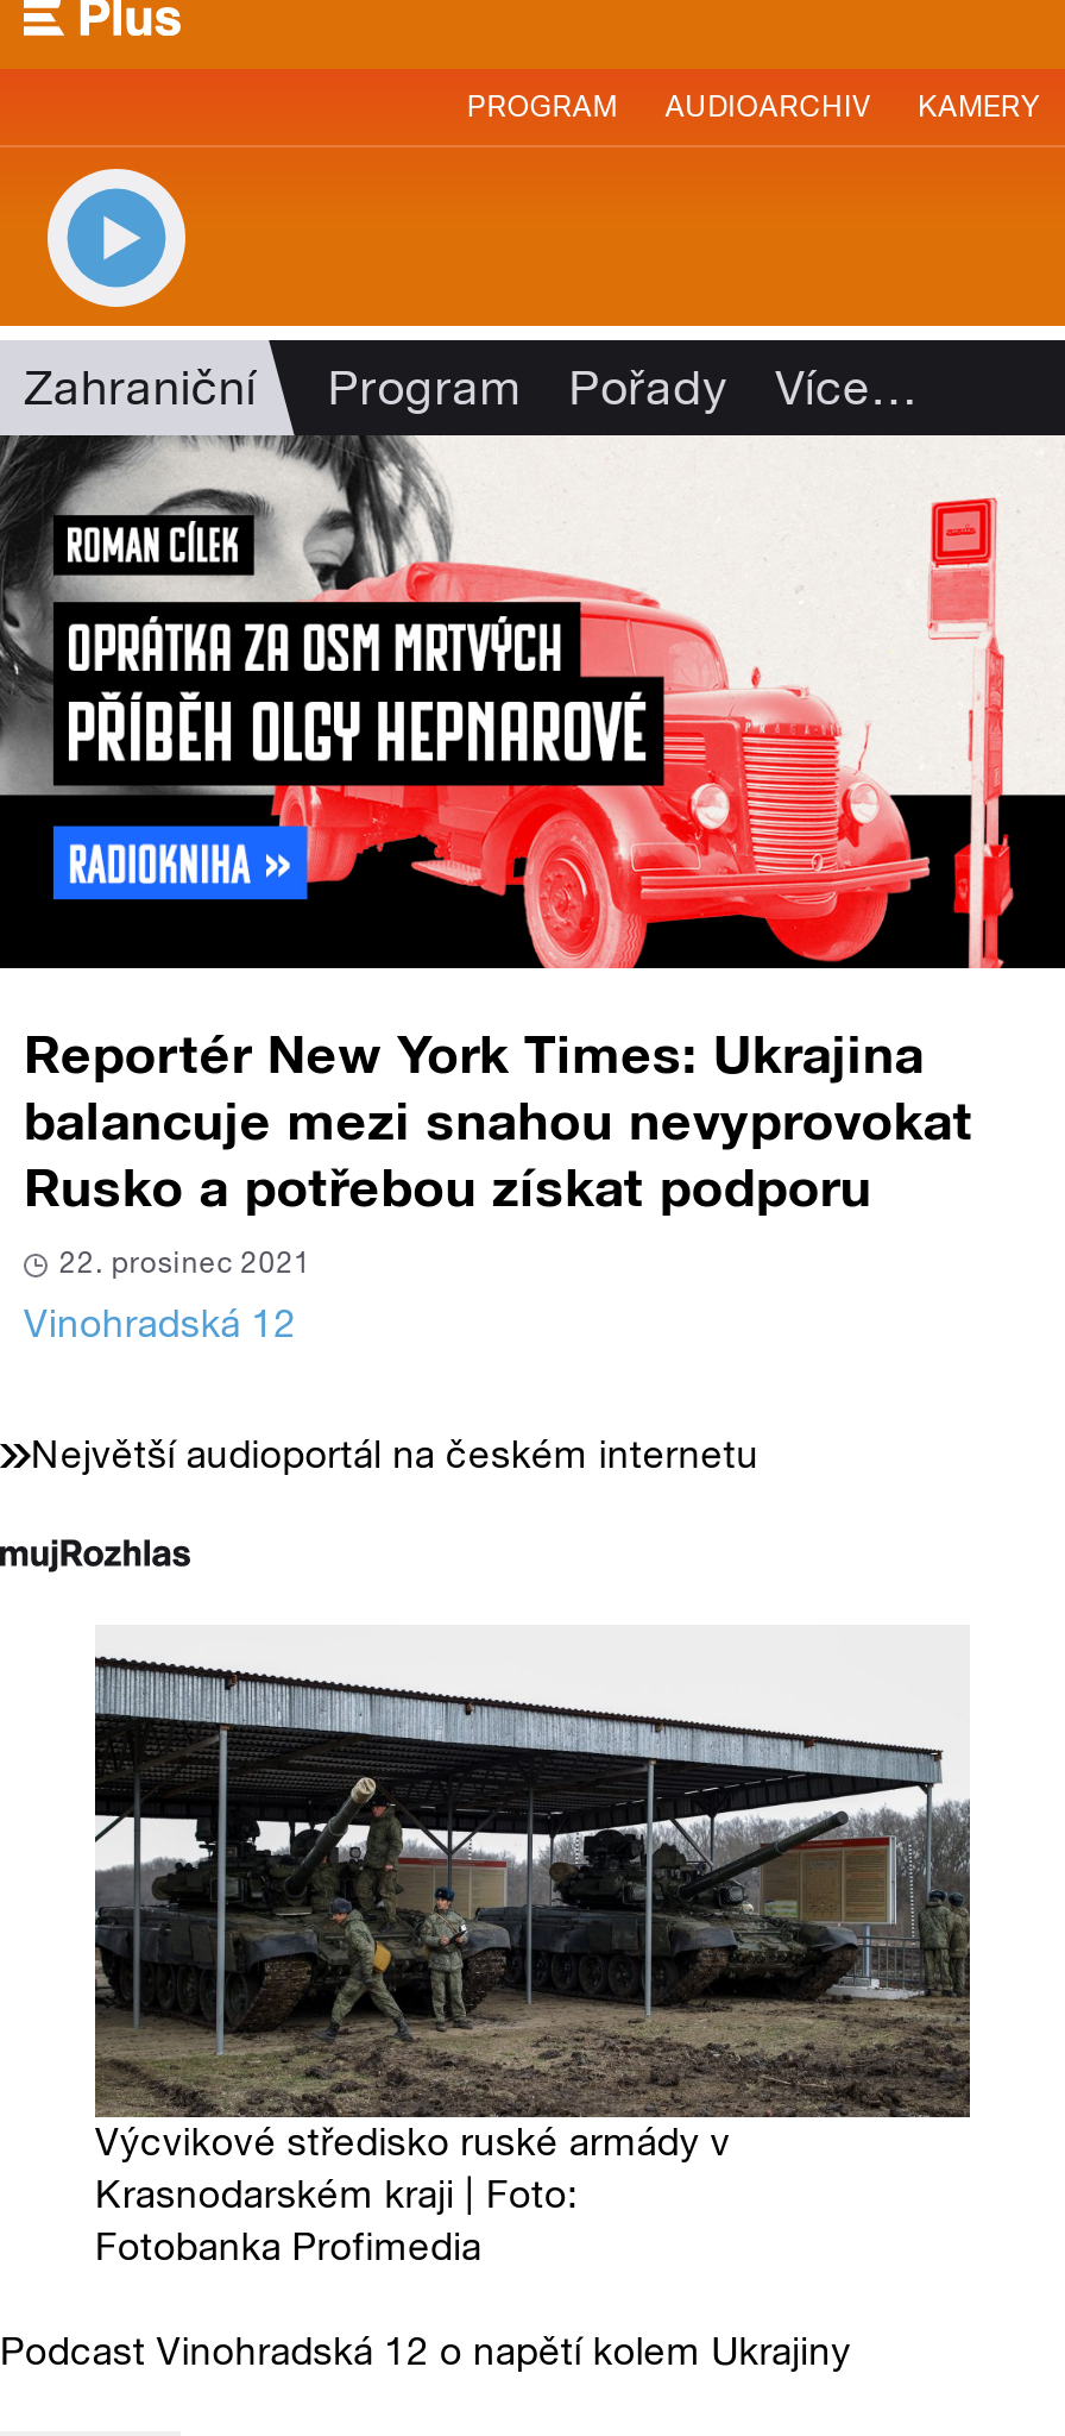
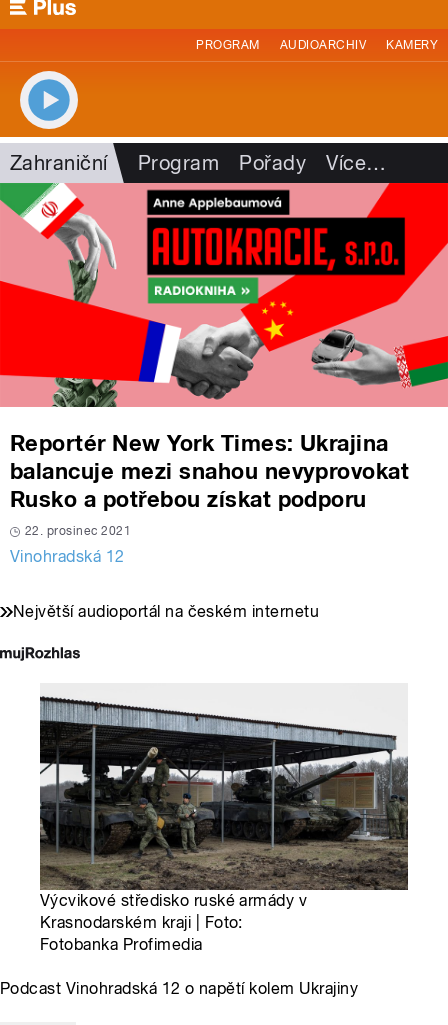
[7,433,1058,971] [image] -> [3,182,445,408] [image]

